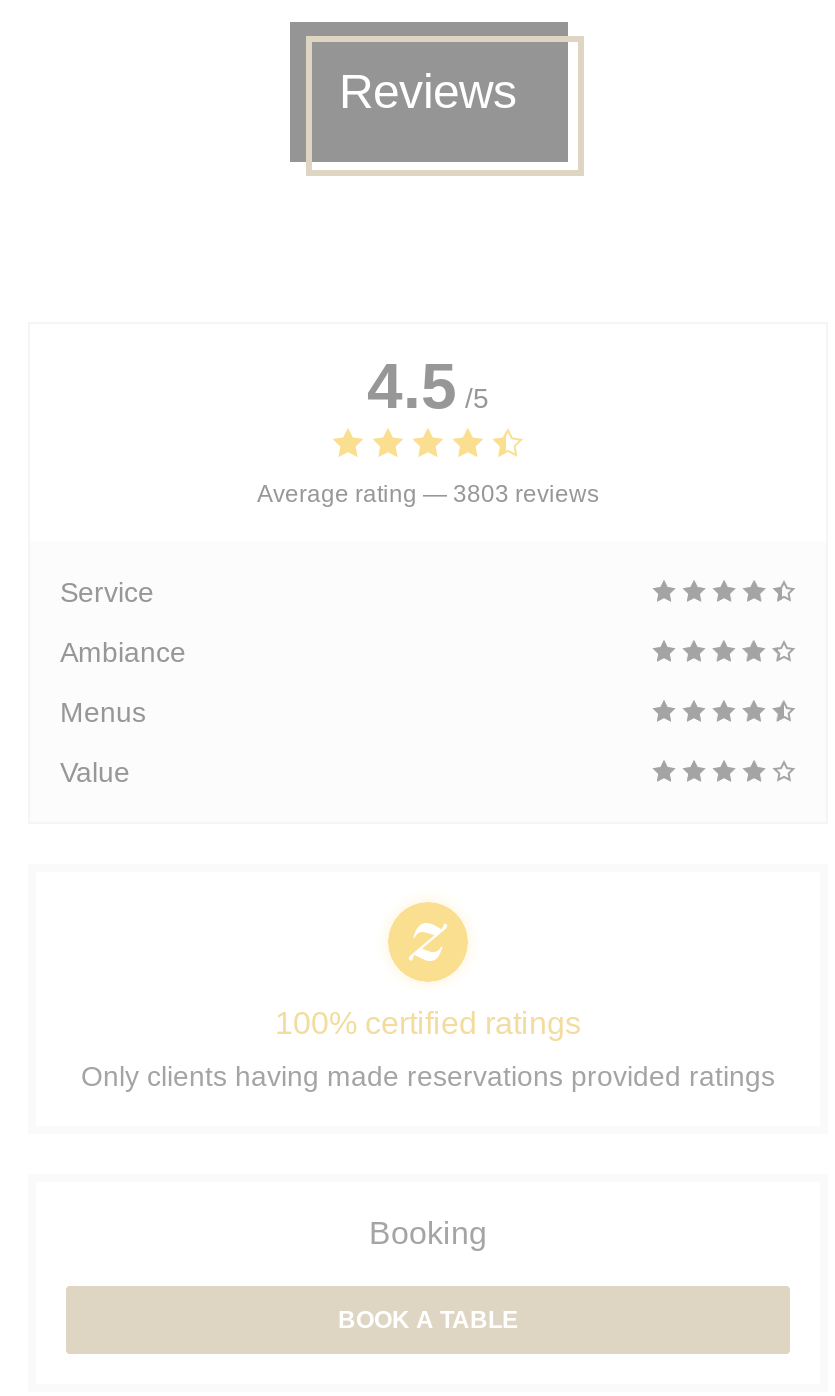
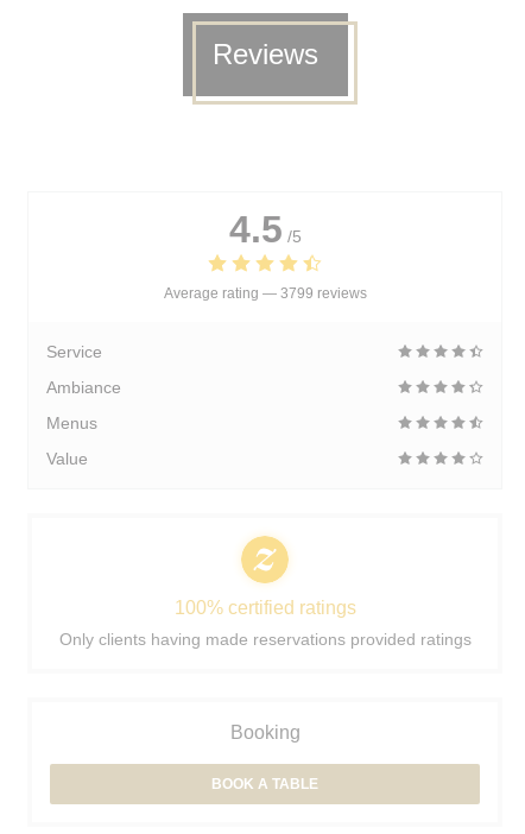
[257,480,599,508] Average rating — 3803 reviews -> [163,285,366,302] Average rating — 3799 reviews

